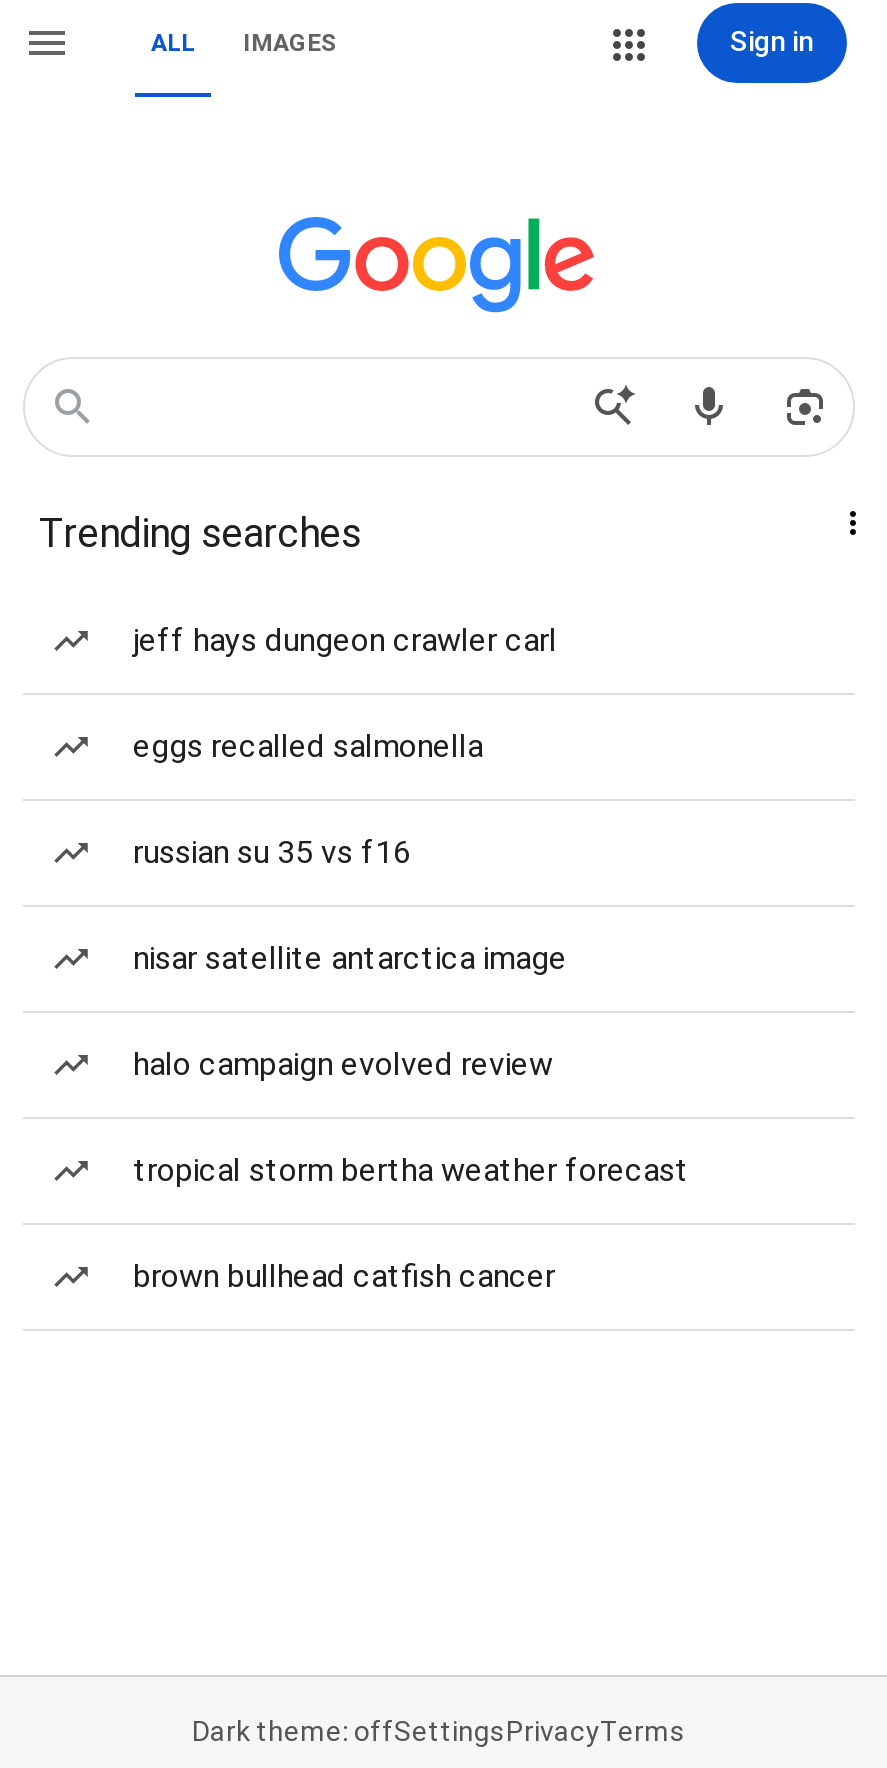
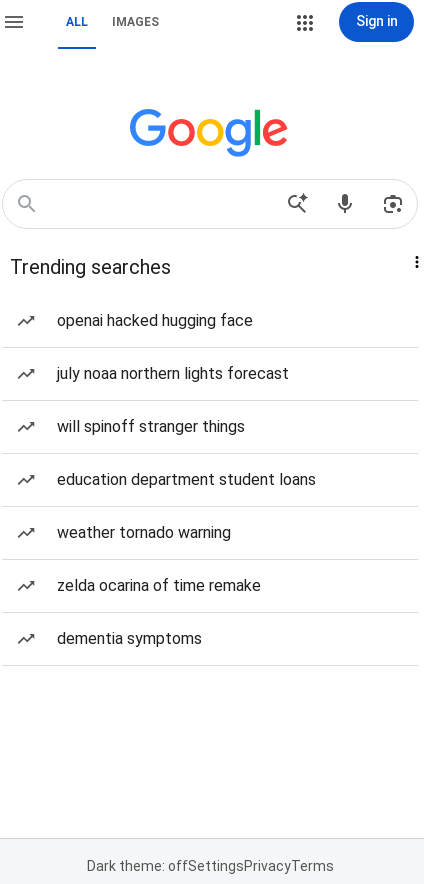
[133,621,557,659] jeff hays dungeon crawler carl -> [57,311,253,330] openai hacked hugging face
[133,727,483,765] eggs recalled salmonella -> [57,364,289,383] july noaa northern lights forecast
[133,833,411,871] russian su 35 vs f16 -> [57,417,245,436] will spinoff stranger things
[133,939,567,977] nisar satellite antarctica image -> [57,470,316,489] education department student loans
[133,1045,553,1083] halo campaign evolved review -> [57,523,231,542] weather tornado warning
[133,1151,689,1189] tropical storm bertha weather forecast -> [57,576,261,595] zelda ocarina of time remake
[133,1257,555,1295] brown bullhead catfish cancer -> [57,629,202,648] dementia symptoms

